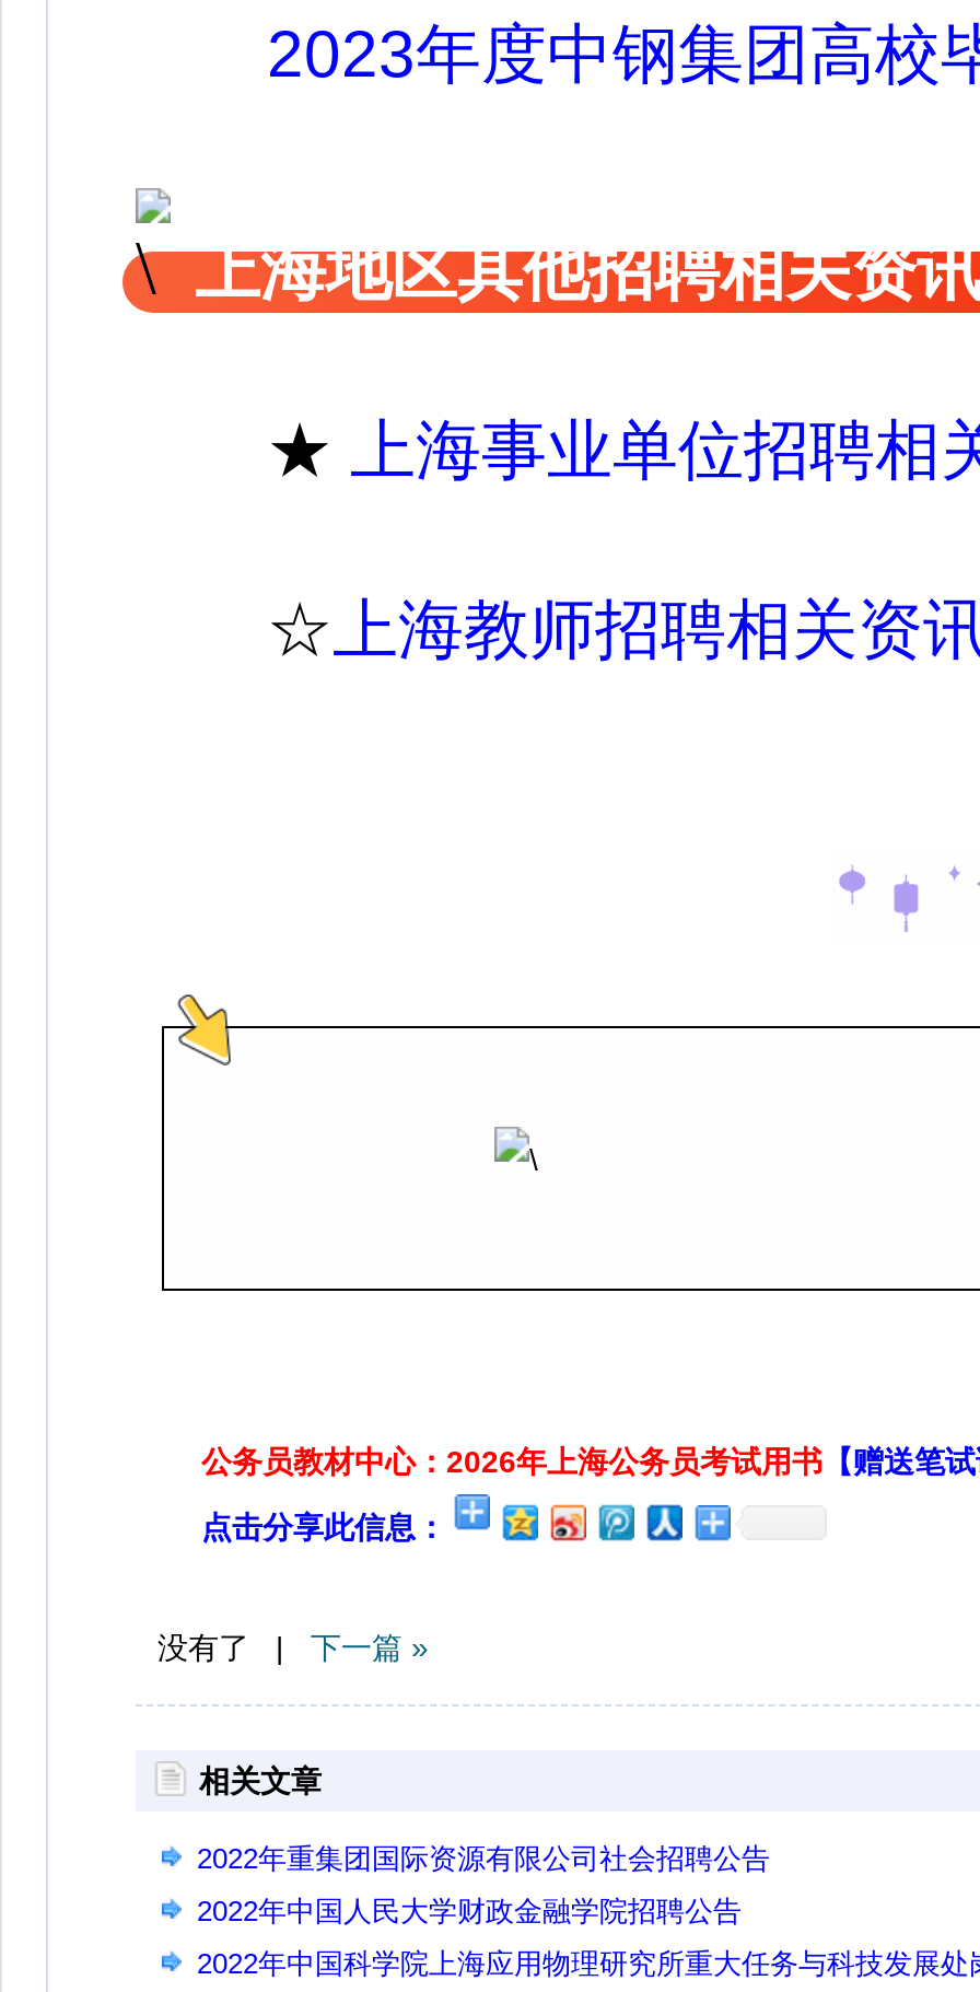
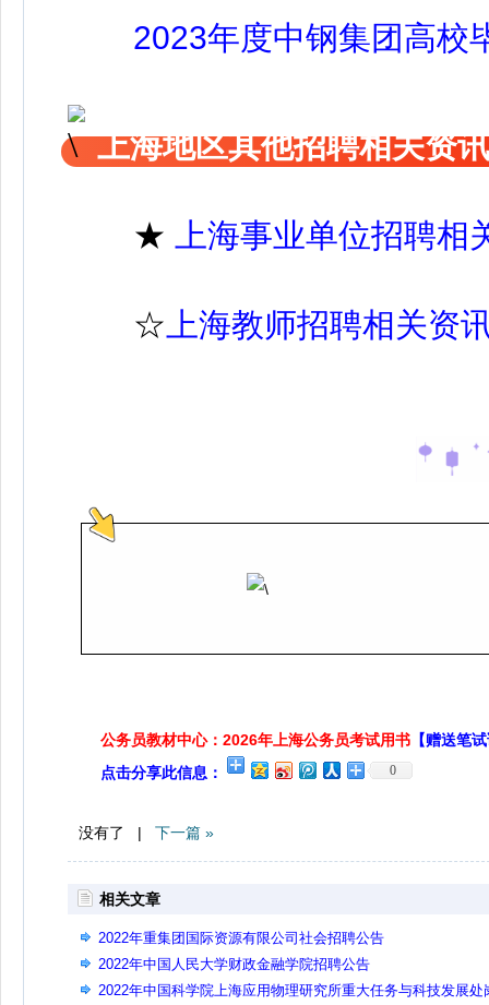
none -> [389,763,396,778] 0

